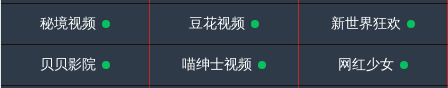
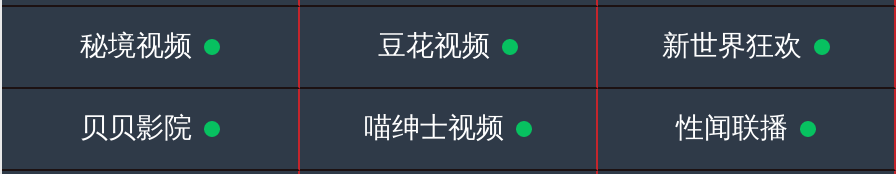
[338,56,394,72] 网红少女 -> [676,111,788,143] 性闻联播

